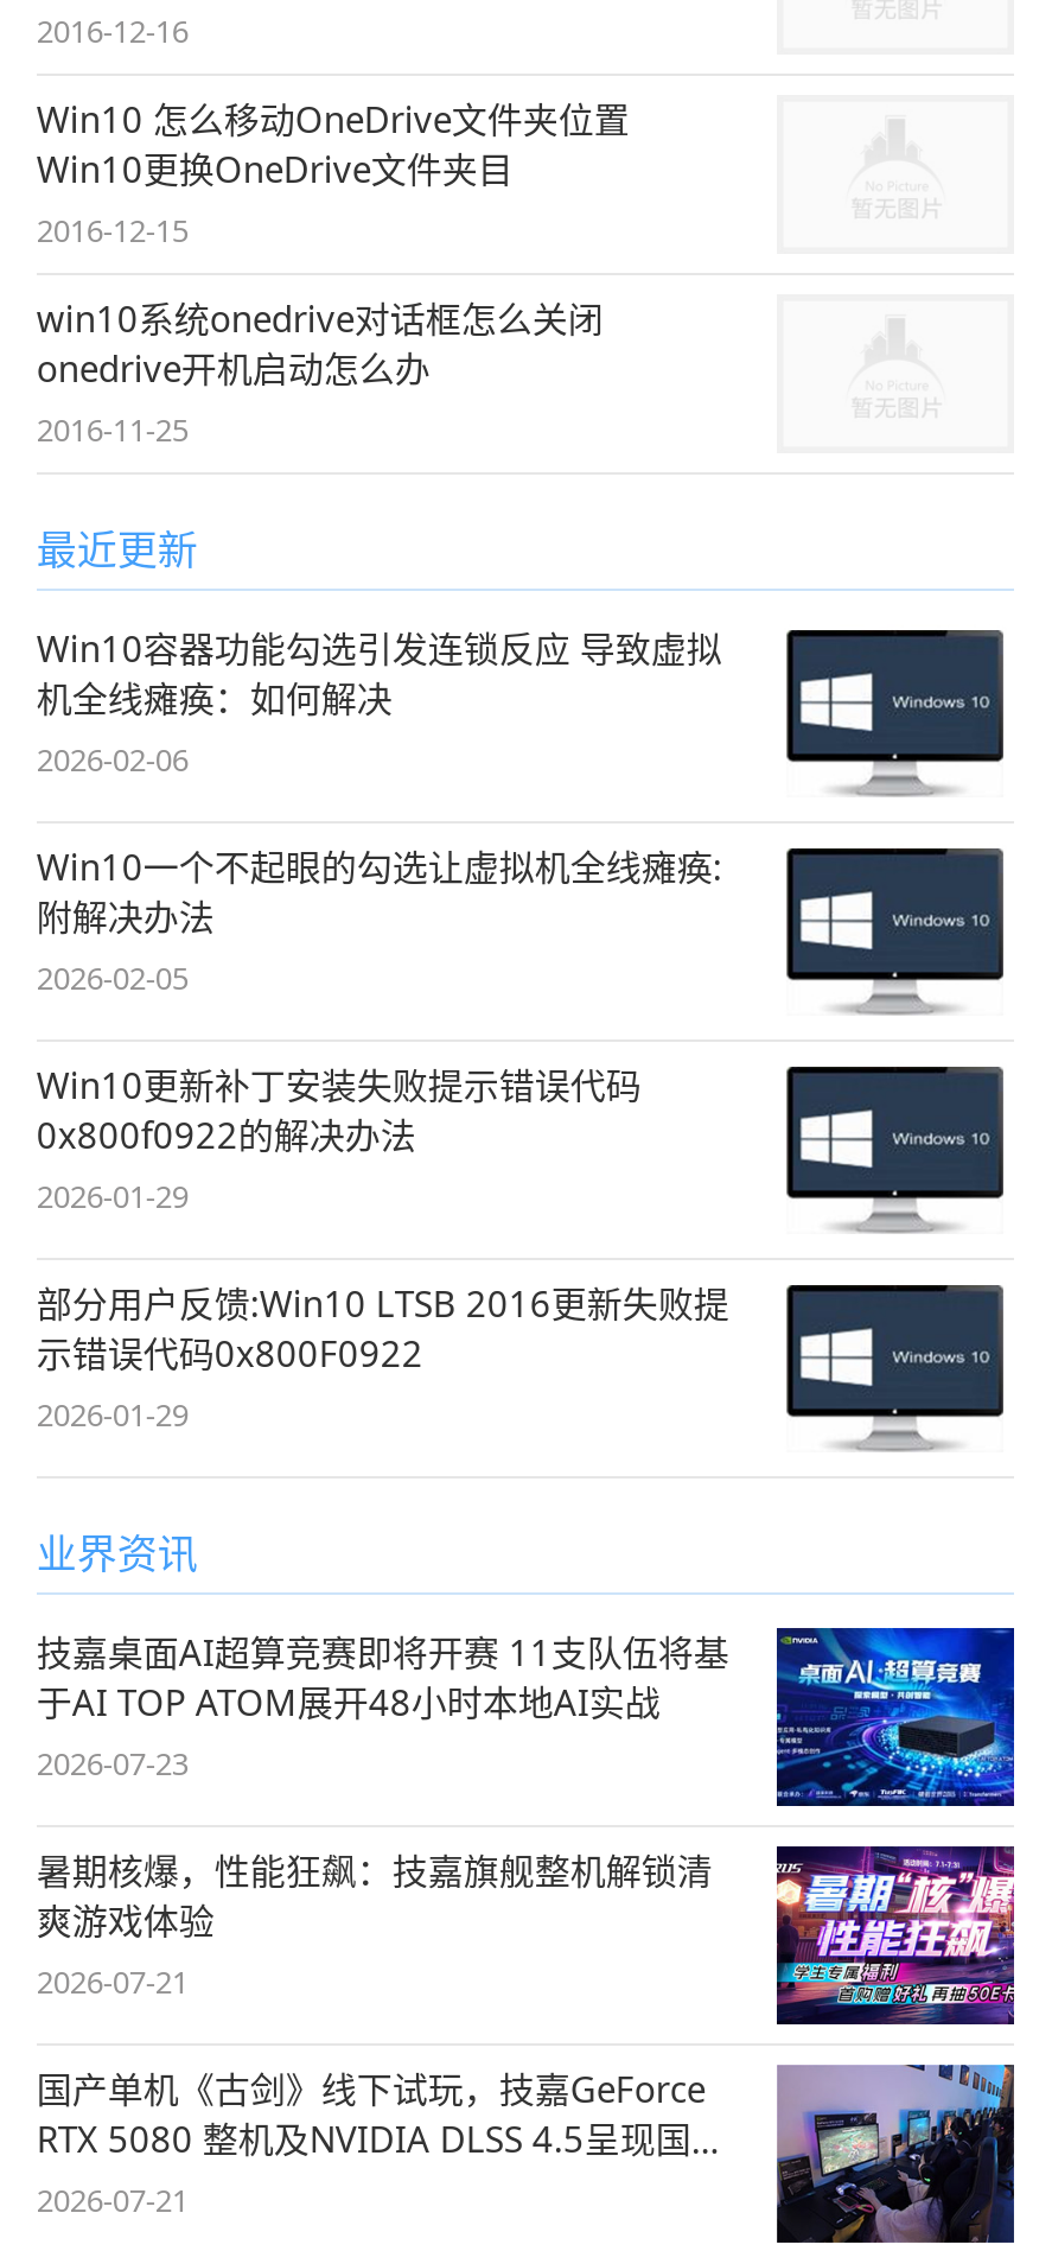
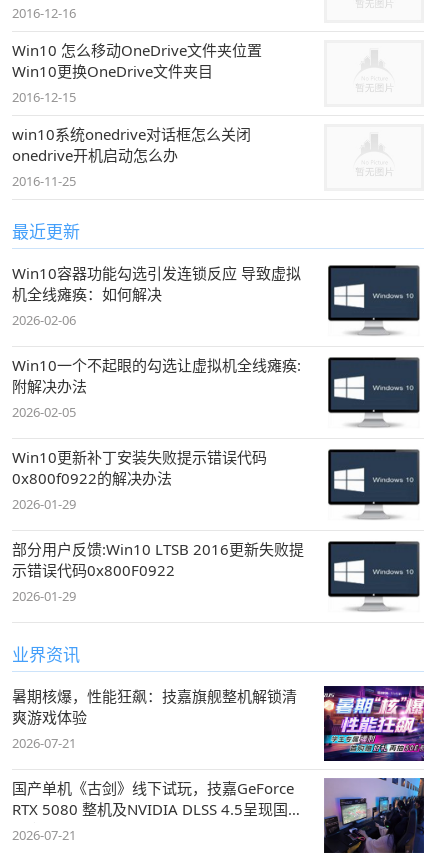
[37,1626,1016,1806] [image] | 技嘉桌面AI超算竞赛即将开赛 11支队伍将基 | 于AI TOP ATOM展开48小时本地AI实战 | 2026-07-23 -> none

